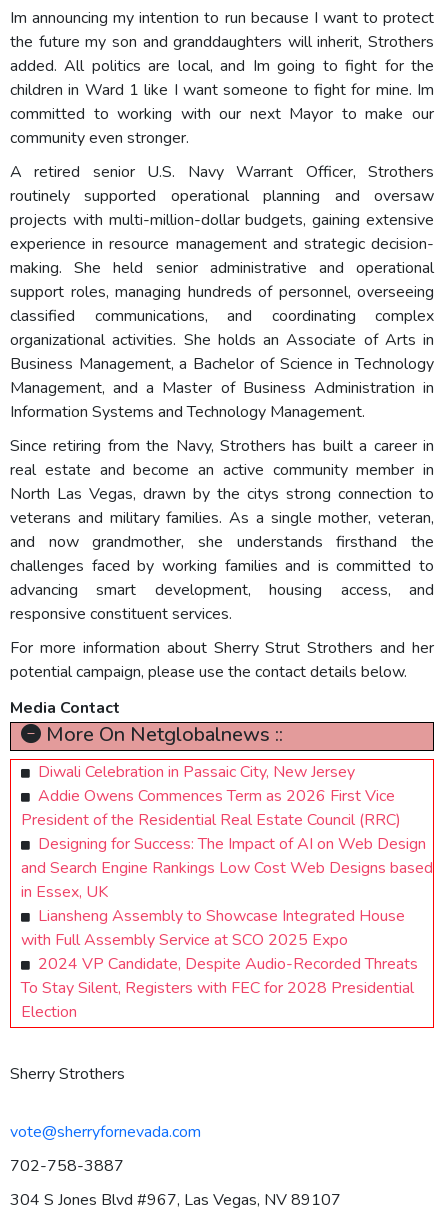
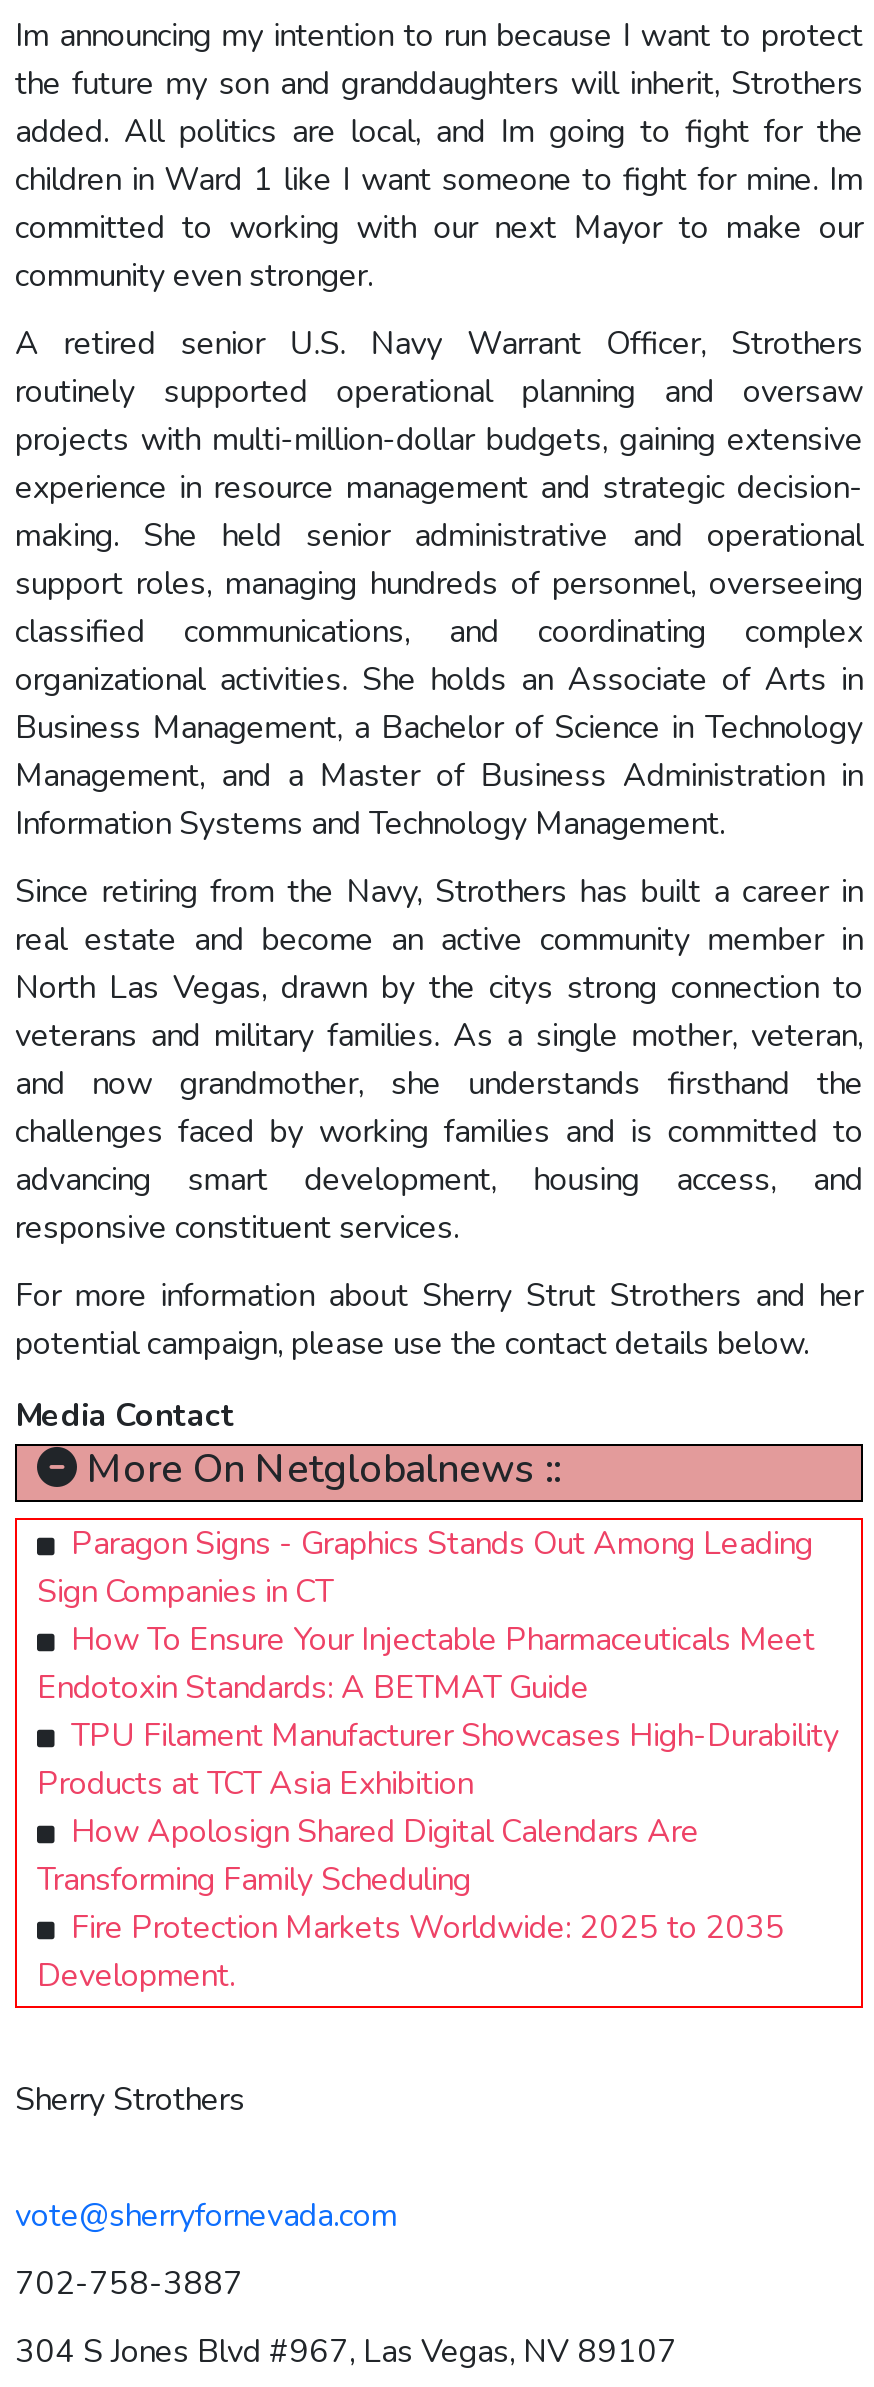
[21,761,433,1023] Diwali Celebration in Passaic City, New Jersey | Addie Owens Commences Term as 2026 First Vice | President of the Residential Real Estate Council (RRC) | Designing for Success: The Impact of AI on Web Design | and Search Engine Rankings Low Cost Web Designs based | in Essex, UK | Liansheng Assembly to Showcase Integrated House | with Full Assembly Service at SCO 2025 Expo | 2024 VP Candidate, Despite Audio-Recorded Threats | To Stay Silent, Registers with FEC for 2028 Presidential | Election -> [37,1522,839,1998] Paragon Signs - Graphics Stands Out Among Leading | Sign Companies in CT | How To Ensure Your Injectable Pharmaceuticals Meet | Endotoxin Standards: A BETMAT Guide | TPU Filament Manufacturer Showcases High-Durability | Products at TCT Asia Exhibition | How Apolosign Shared Digital Calendars Are | Transforming Family Scheduling | Fire Protection Markets Worldwide: 2025 to 2035 | Development.

